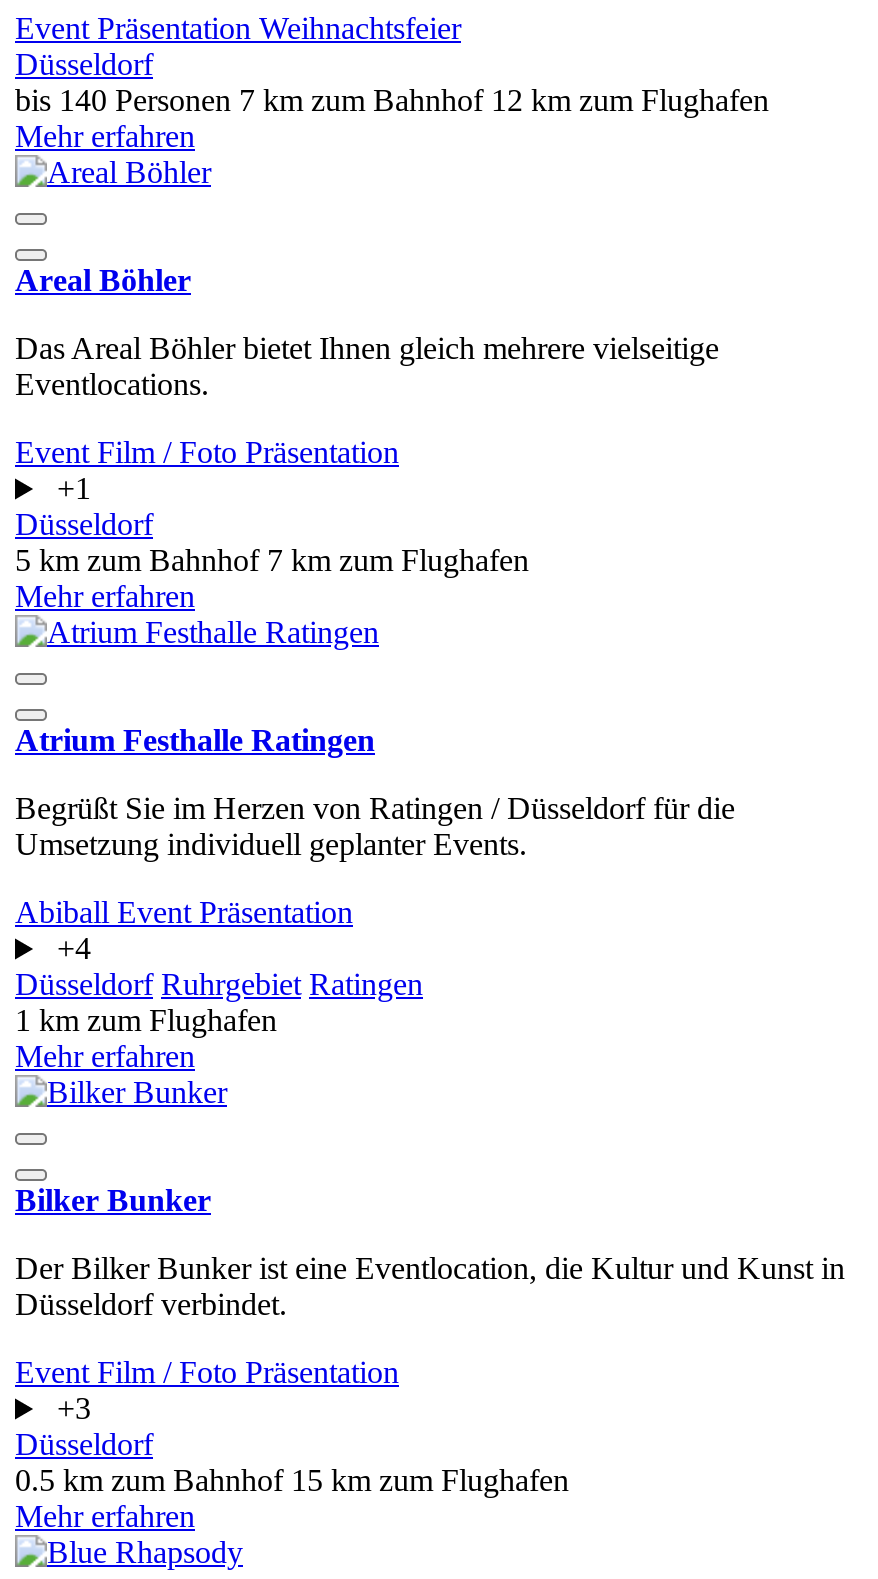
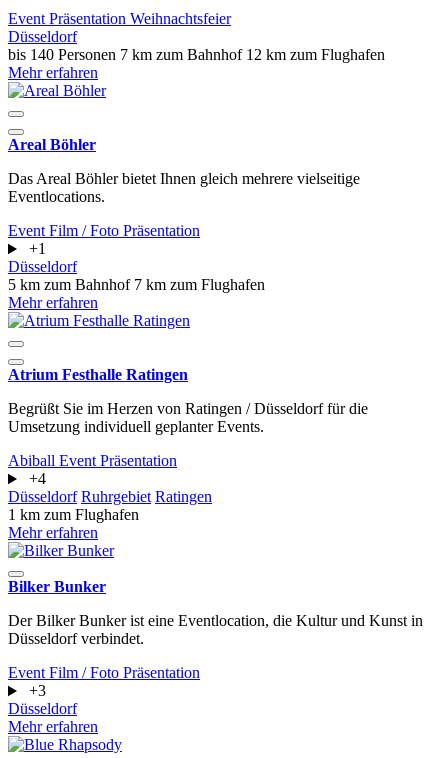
[15,1464,569,1498] 0.5 km zum Bahnhof 15 km zum Flughafen -> none

